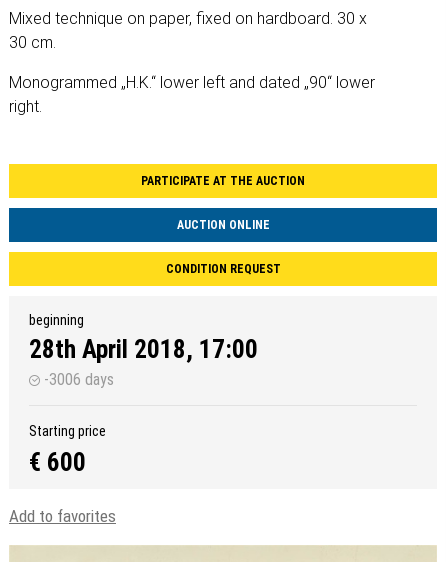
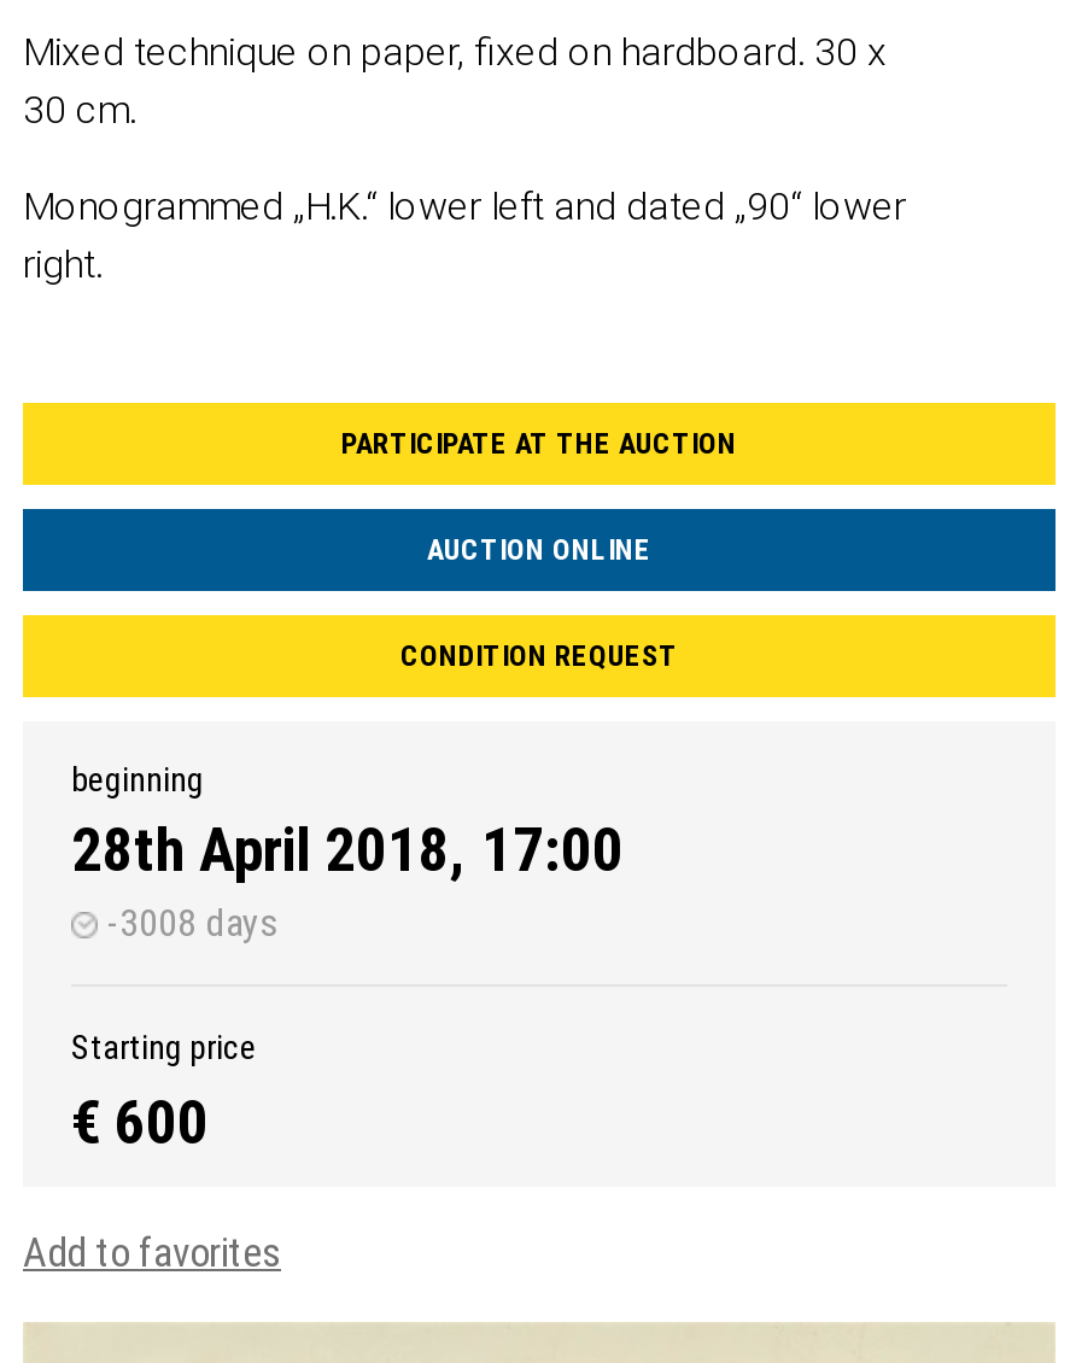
[40,370,114,389] -3006 days -> [98,900,276,946] -3008 days

